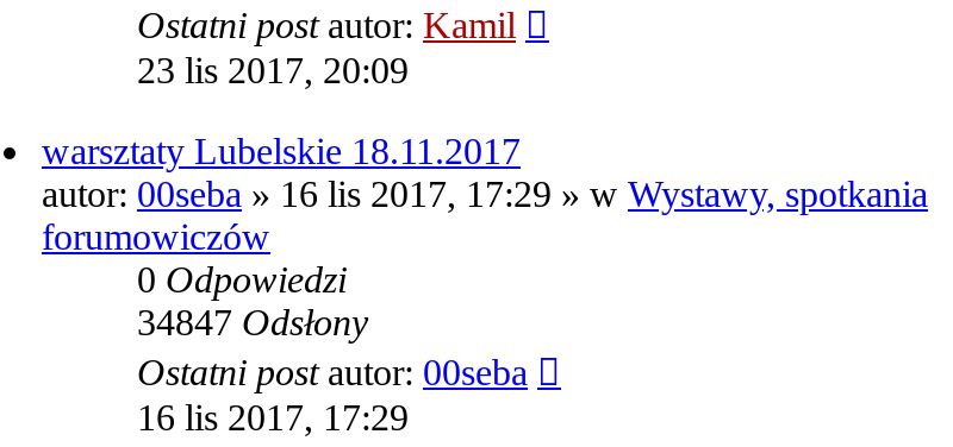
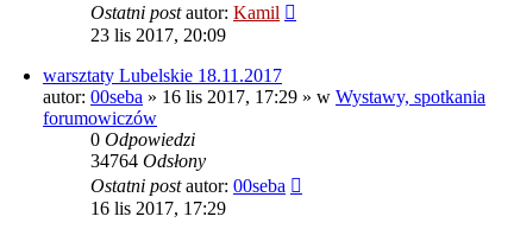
[137,302,368,342] 34847 Odsłony -> [90,151,206,171] 34764 Odsłony

